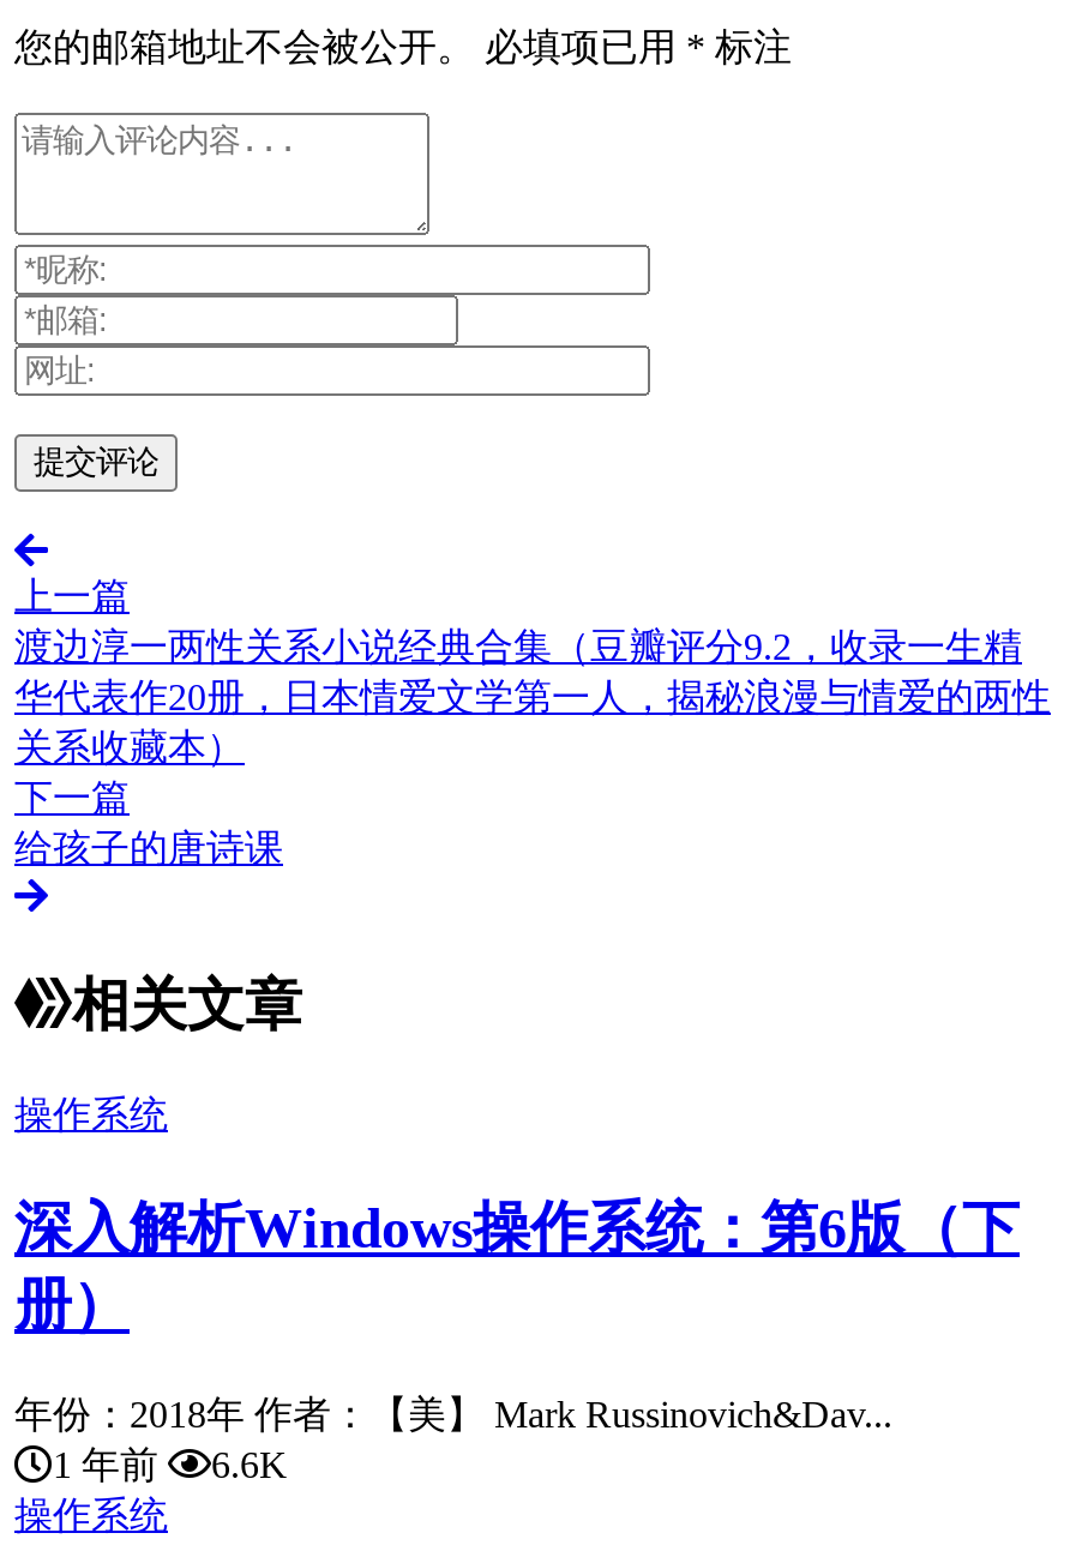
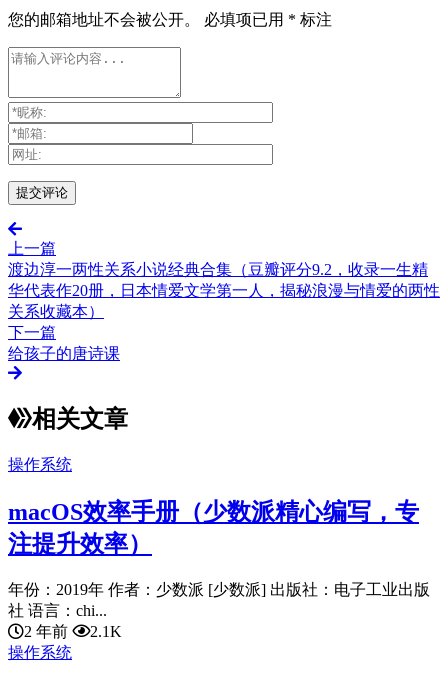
[14,1197,1020,1337] 深入解析Windows操作系统：第6版（下 | 册） -> [8,499,419,557] macOS效率手册（少数派精心编写，专 | 注提升效率）
[14,1394,892,1485] 年份：2018年 作者：【美】 Mark Russinovich&Dav... | 1 年前 | 6.6K -> [8,581,430,640] 年份：2019年 作者：少数派 [少数派] 出版社：电子工业出版 | 社 语言：chi... | 2 年前 | 2.1K

